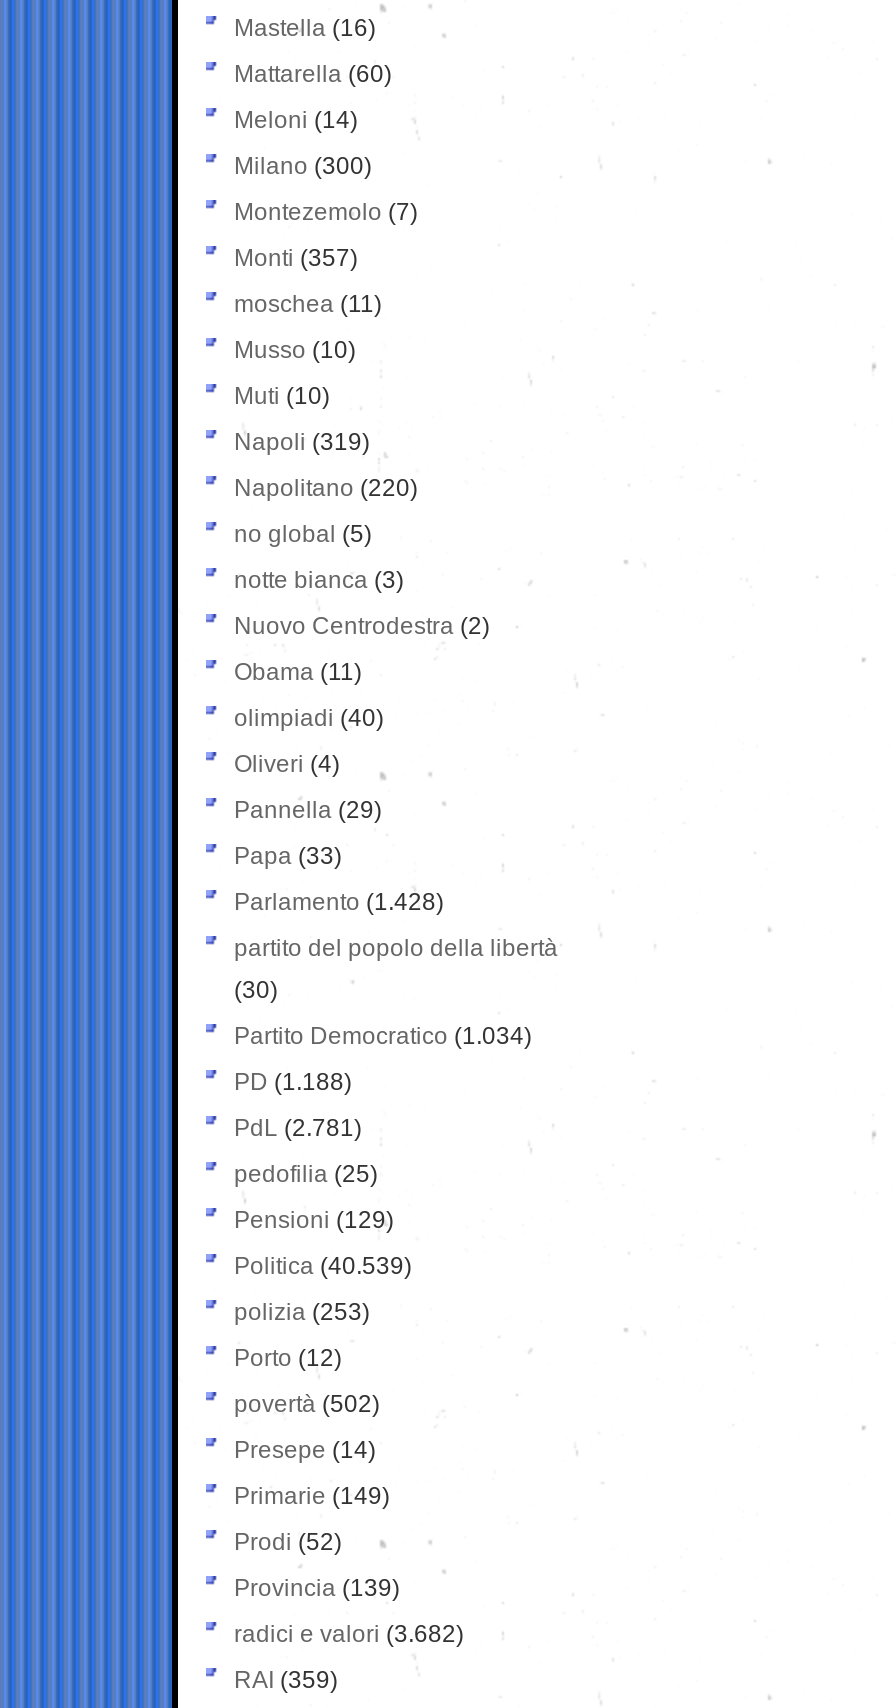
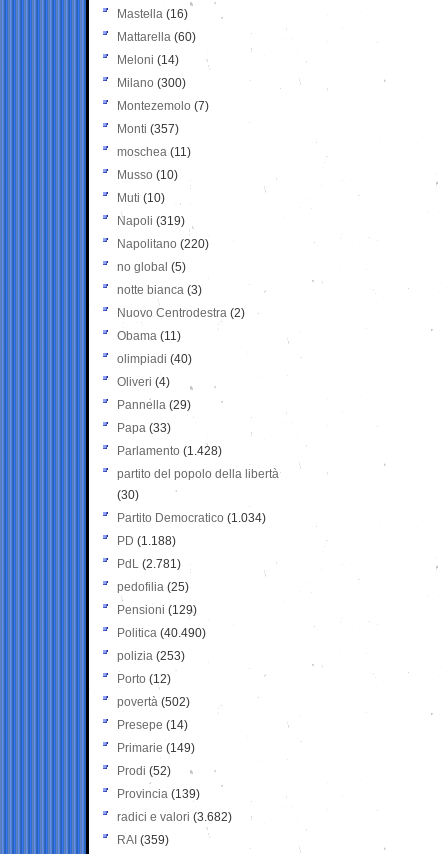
[234,1252,412,1280] Politica (40.539) -> [117,626,206,640] Politica (40.490)

